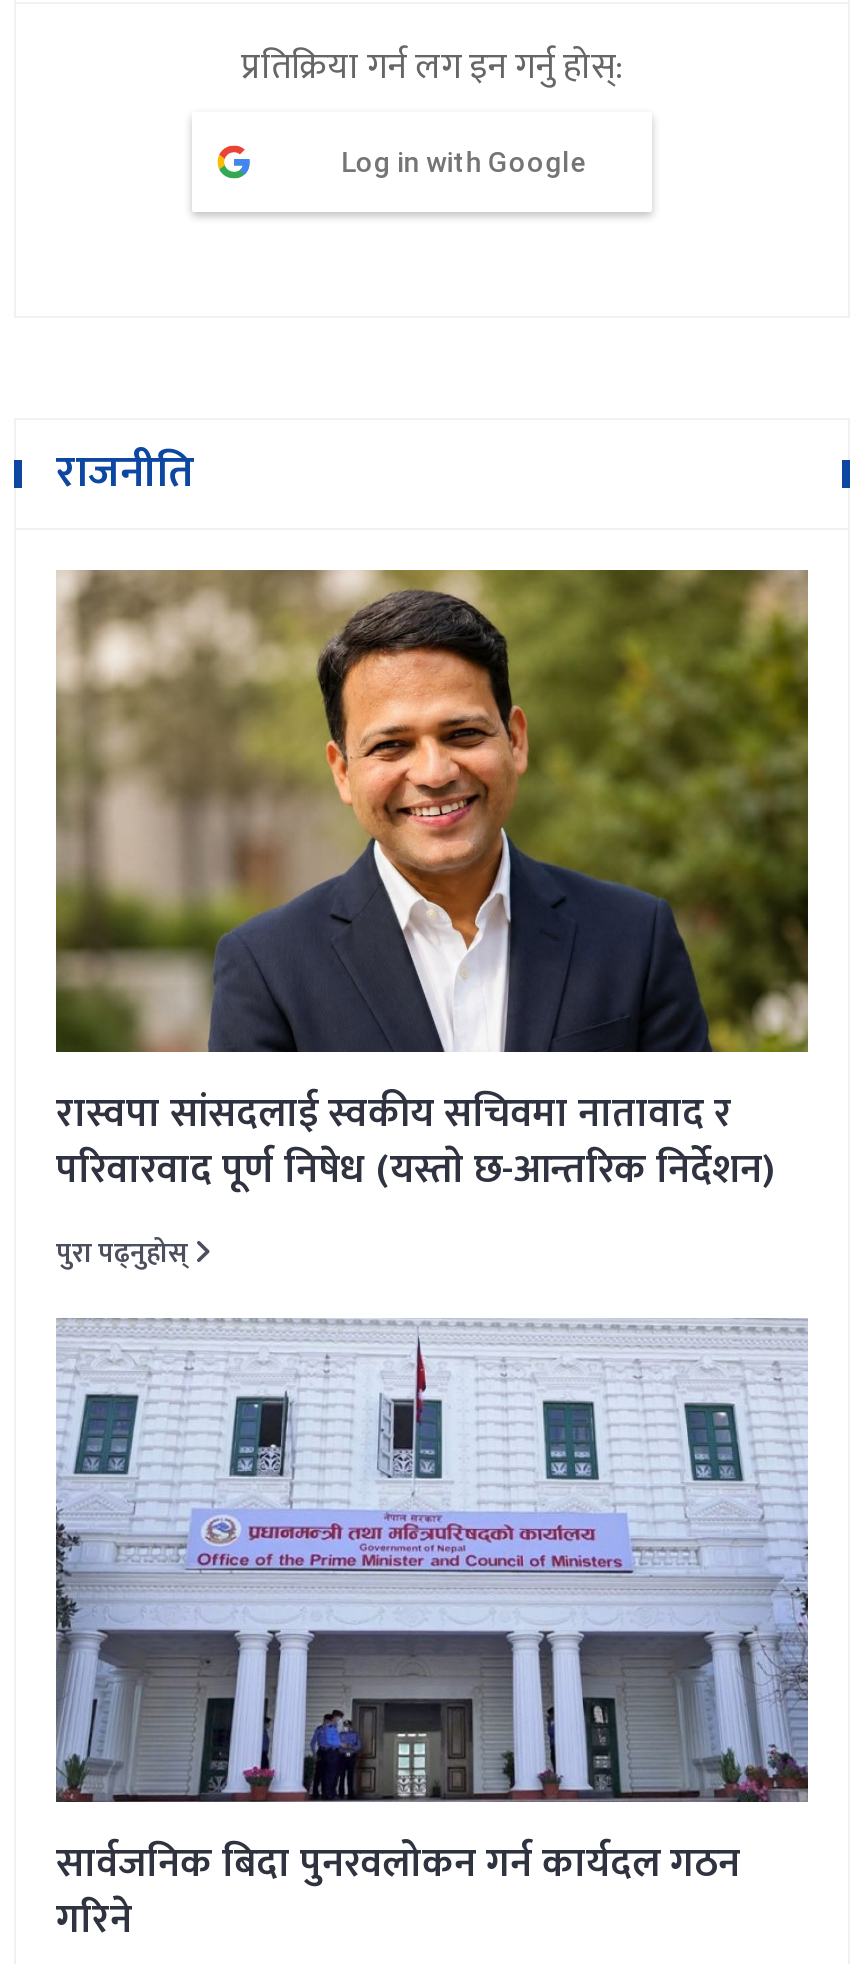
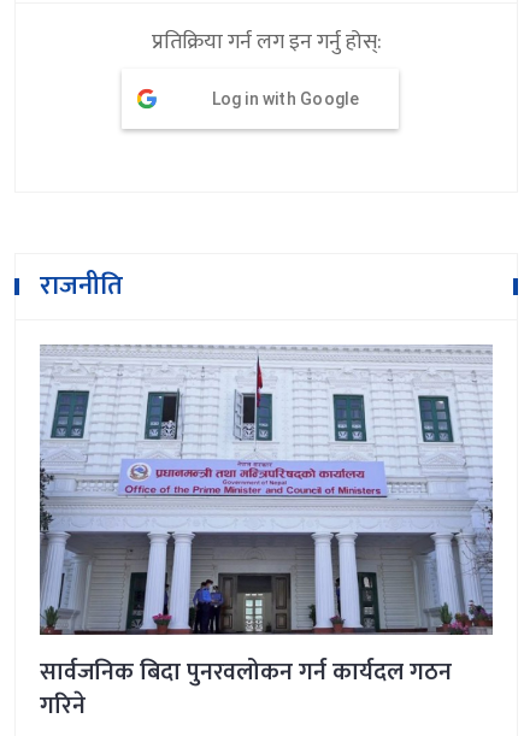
[54,568,810,1277] [image] | रास्वपा सांसदलाई स्वकीय सचिवमा नातावाद र | परिवारवाद पूर्ण निषेध (यस्ताे छ-आन्तरिक निर्देशन) | पुरा पढ्नुहोस् -> none

